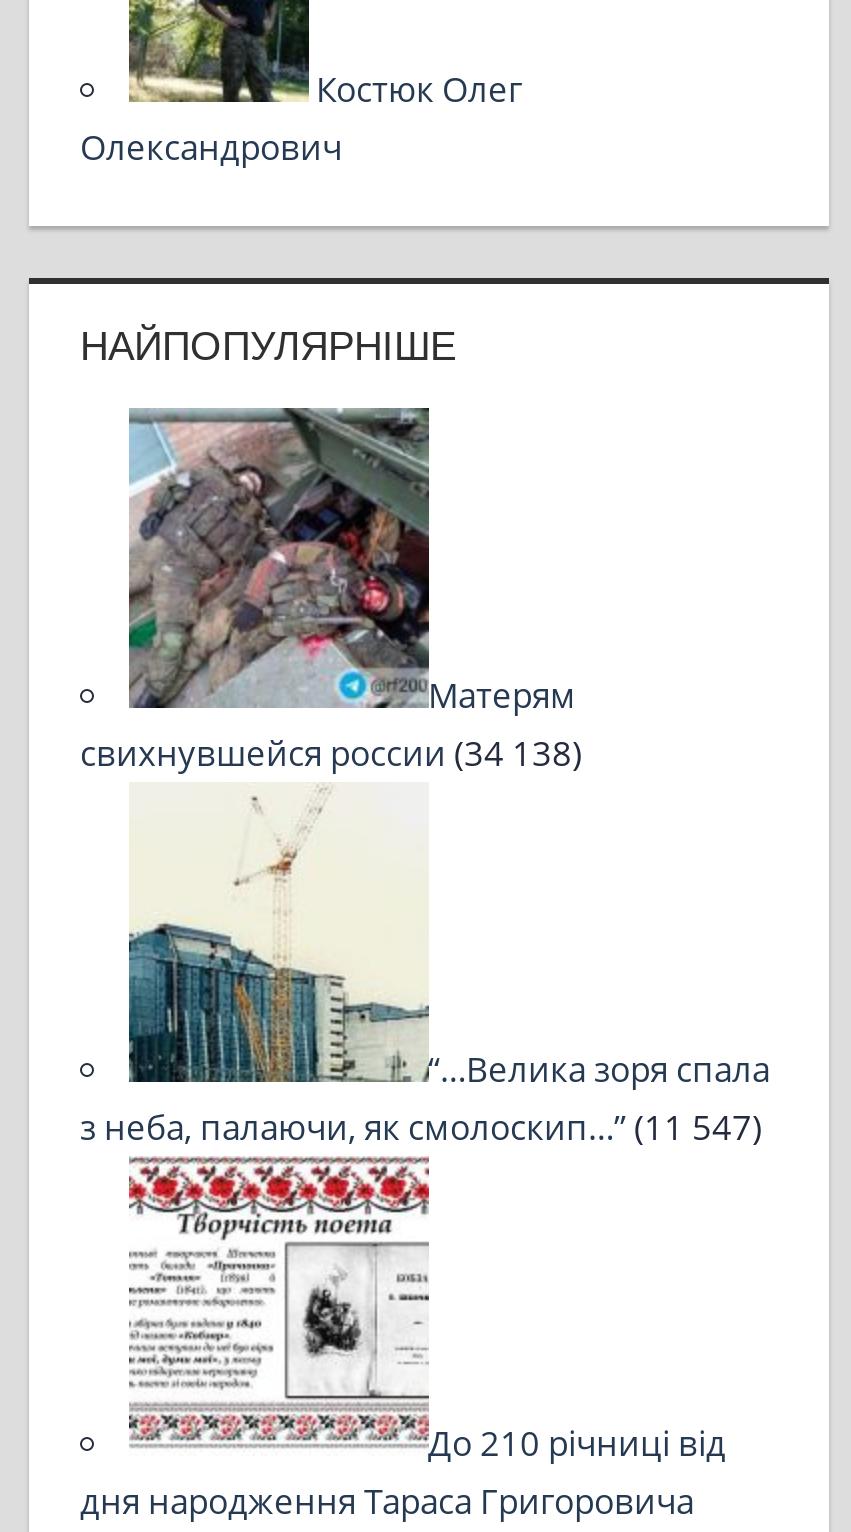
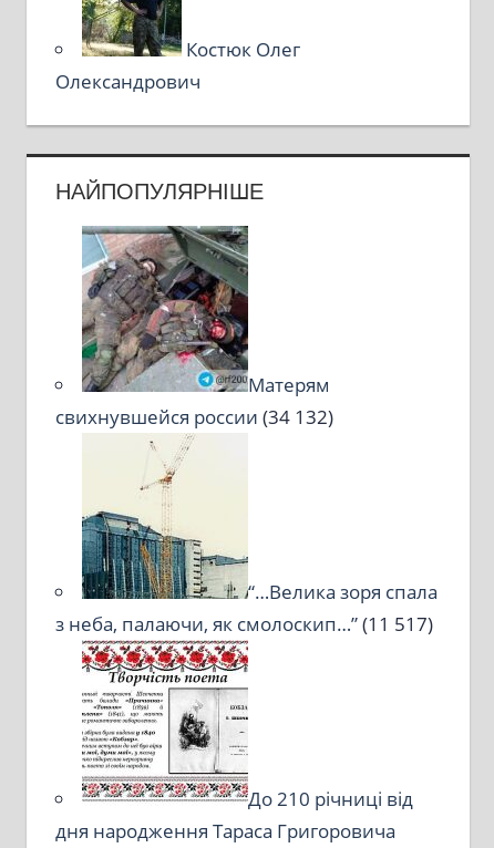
[80,730,582,776] свихнувшейся россии (34 138) -> [55,404,333,429] свихнувшейся россии (34 132)
[80,1104,762,1150] з неба, палаючи, як смолоскип…” (11 547) -> [55,611,433,636] з неба, палаючи, як смолоскип…” (11 517)

